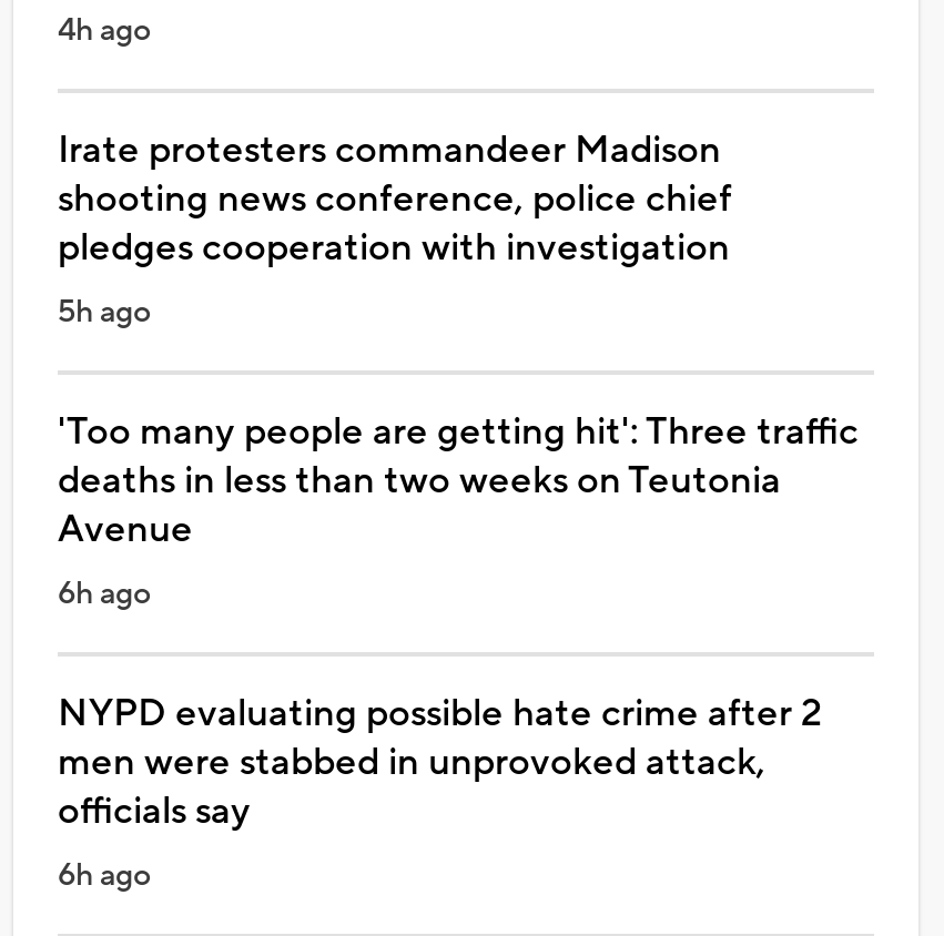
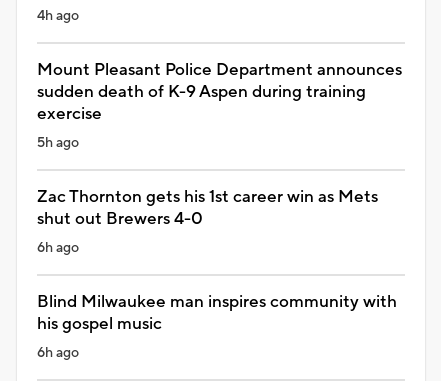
[58,126,732,272] Irate protesters commandeer Madison | shooting news conference, police chief | pledges cooperation with investigation -> [37,59,402,125] Mount Pleasant Police Department announces | sudden death of K-9 Aspen during training | exercise
[58,408,859,554] 'Too many people are getting hit': Three traffic | deaths in less than two weeks on Teutonia | Avenue -> [37,186,378,230] Zac Thornton gets his 1st career win as Mets | shut out Brewers 4-0
[58,689,823,836] NYPD evaluating possible hate crime after 2 | men were stabbed in unprovoked attack, | officials say -> [37,291,397,335] Blind Milwaukee man inspires community with | his gospel music

